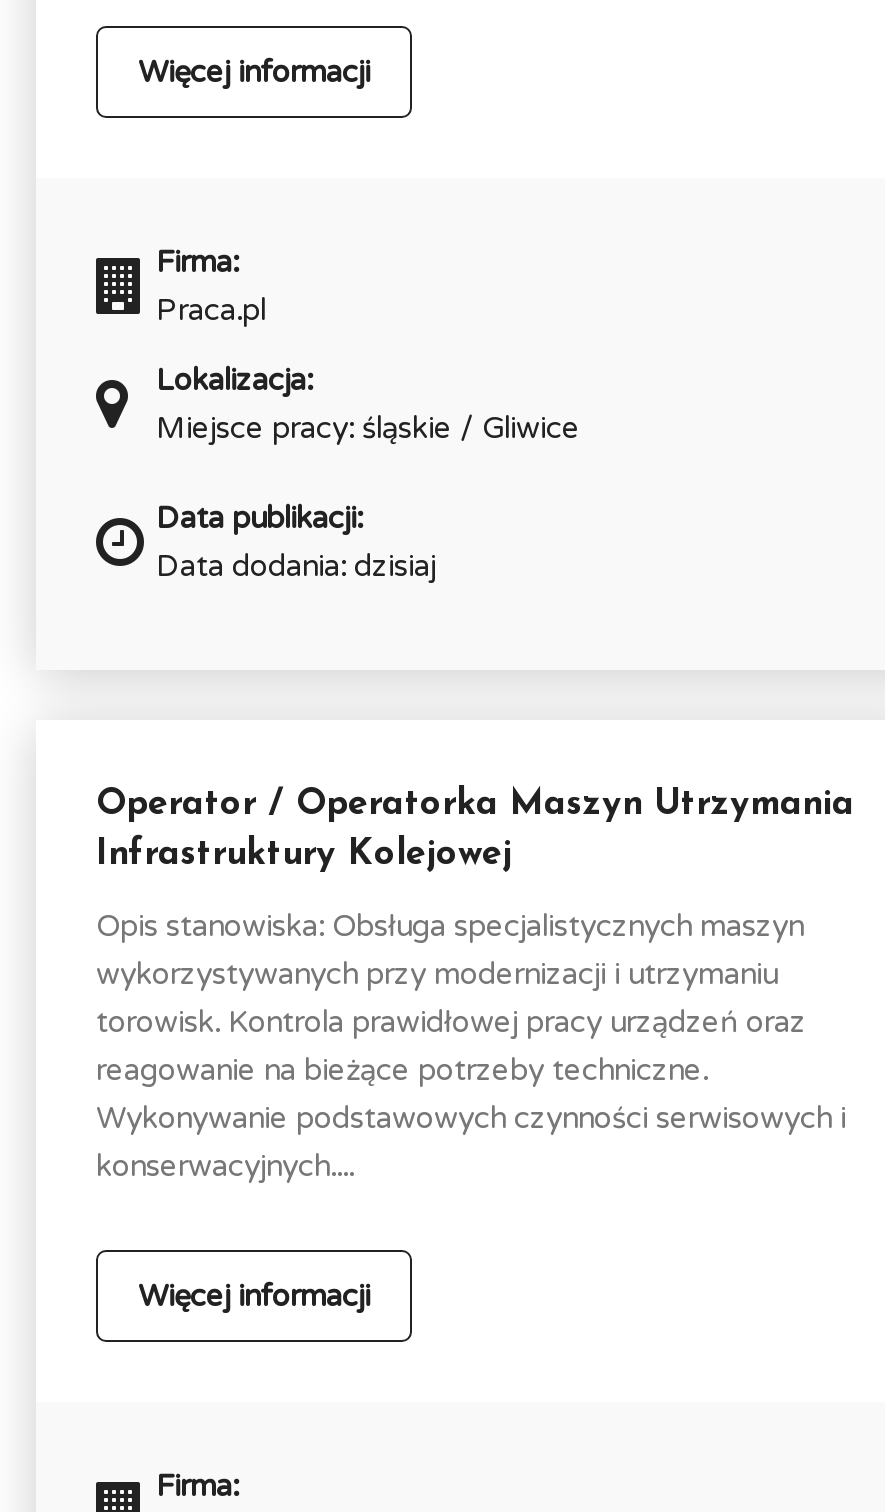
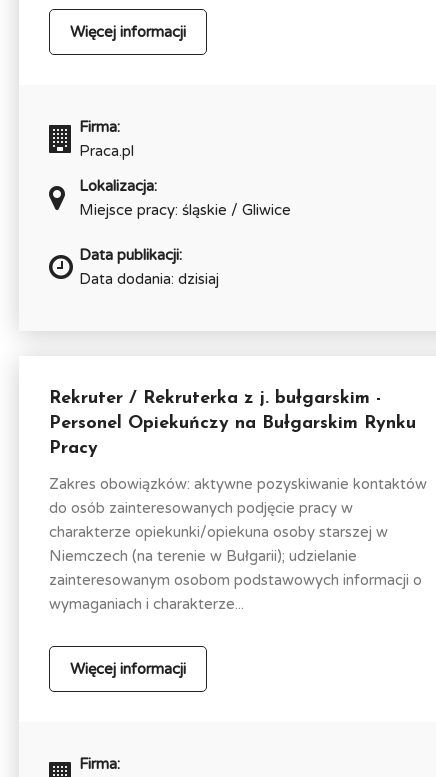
[96,786,854,874] Operator / Operatorka Maszyn Utrzymania | Infrastruktury Kolejowej -> [49,389,416,458] Rekruter / Rekruterka z j. bułgarskim - | Personel Opiekuńczy na Bułgarskim Rynku | Pracy
[96,907,846,1183] Opis stanowiska: Obsługa specjalistycznych maszyn | wykorzystywanych przy modernizacji i utrzymaniu | torowisk. Kontrola prawidłowej pracy urządzeń oraz | reagowanie na bieżące potrzeby techniczne. | Wykonywanie podstawowych czynności serwisowych i | konserwacyjnych.... -> [49,475,427,613] Zakres obowiązków: aktywne pozyskiwanie kontaktów | do osób zainteresowanych podjęcie pracy w | charakterze opiekunki/opiekuna osoby starszej w | Niemczech (na terenie w Bułgarii); udzielanie | zainteresowanym osobom podstawowych informacji o | wymaganiach i charakterze...

